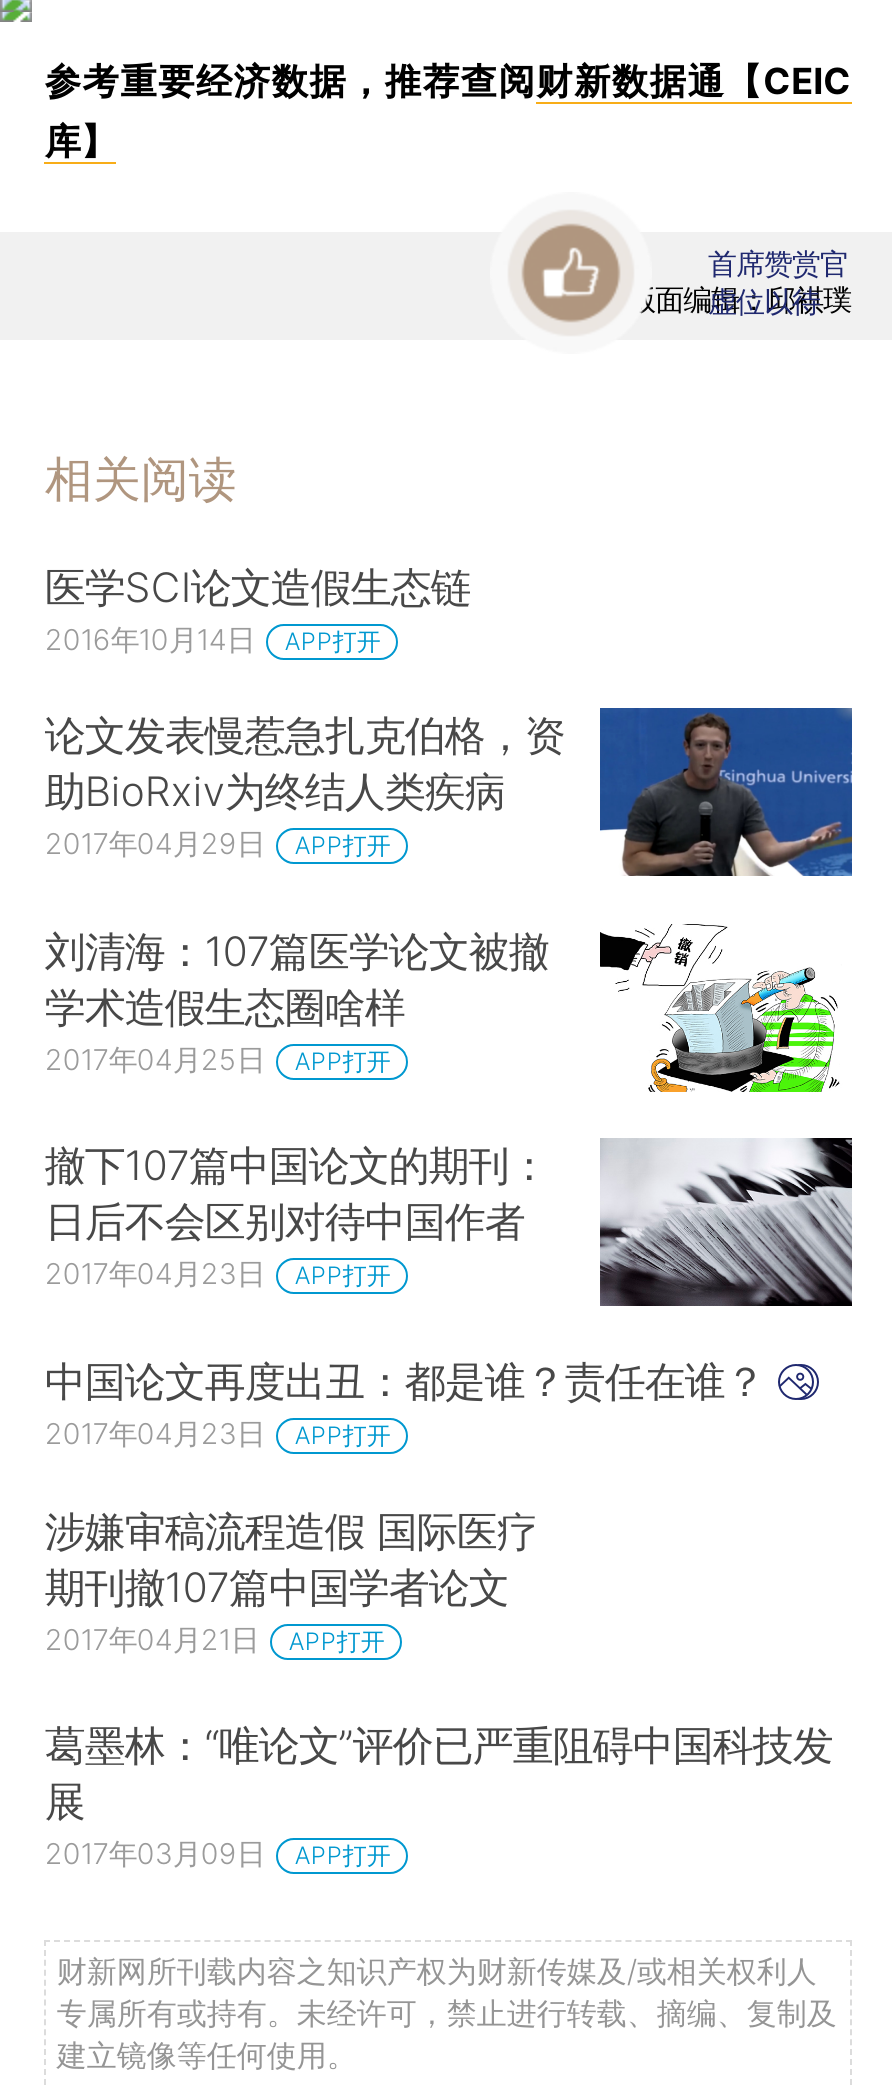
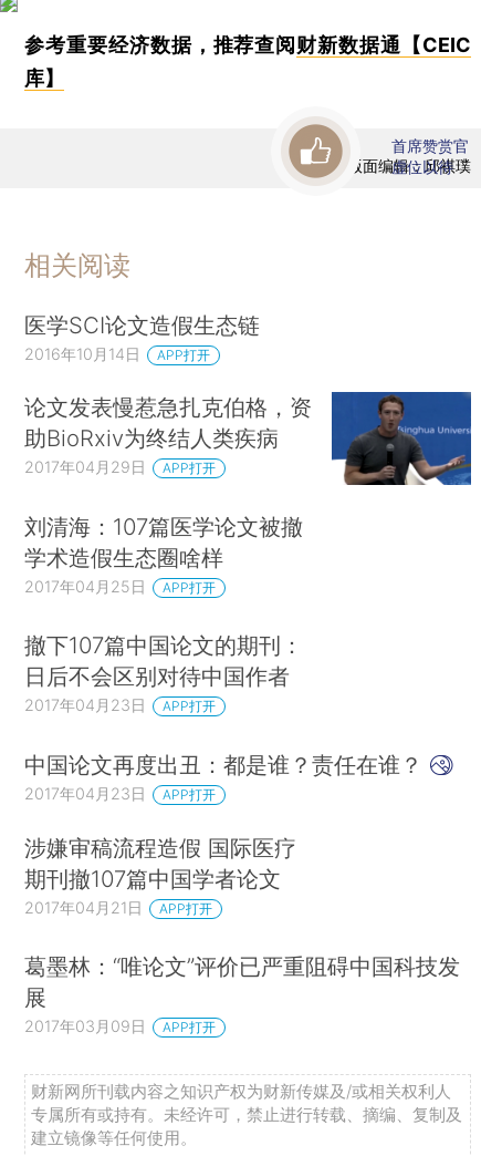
[598,922,840,1094] [image] -> none
[598,1136,854,1308] [image] -> none

